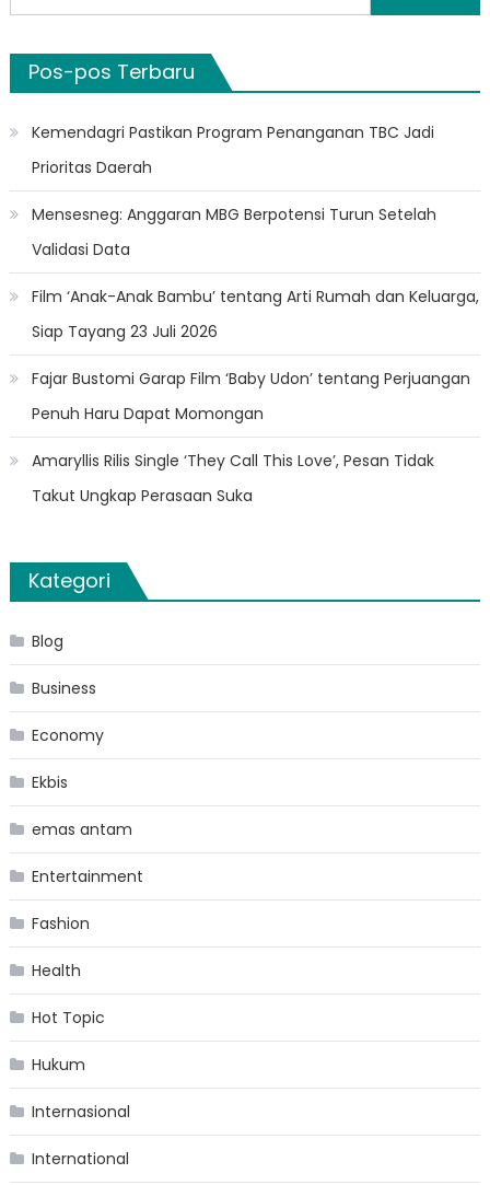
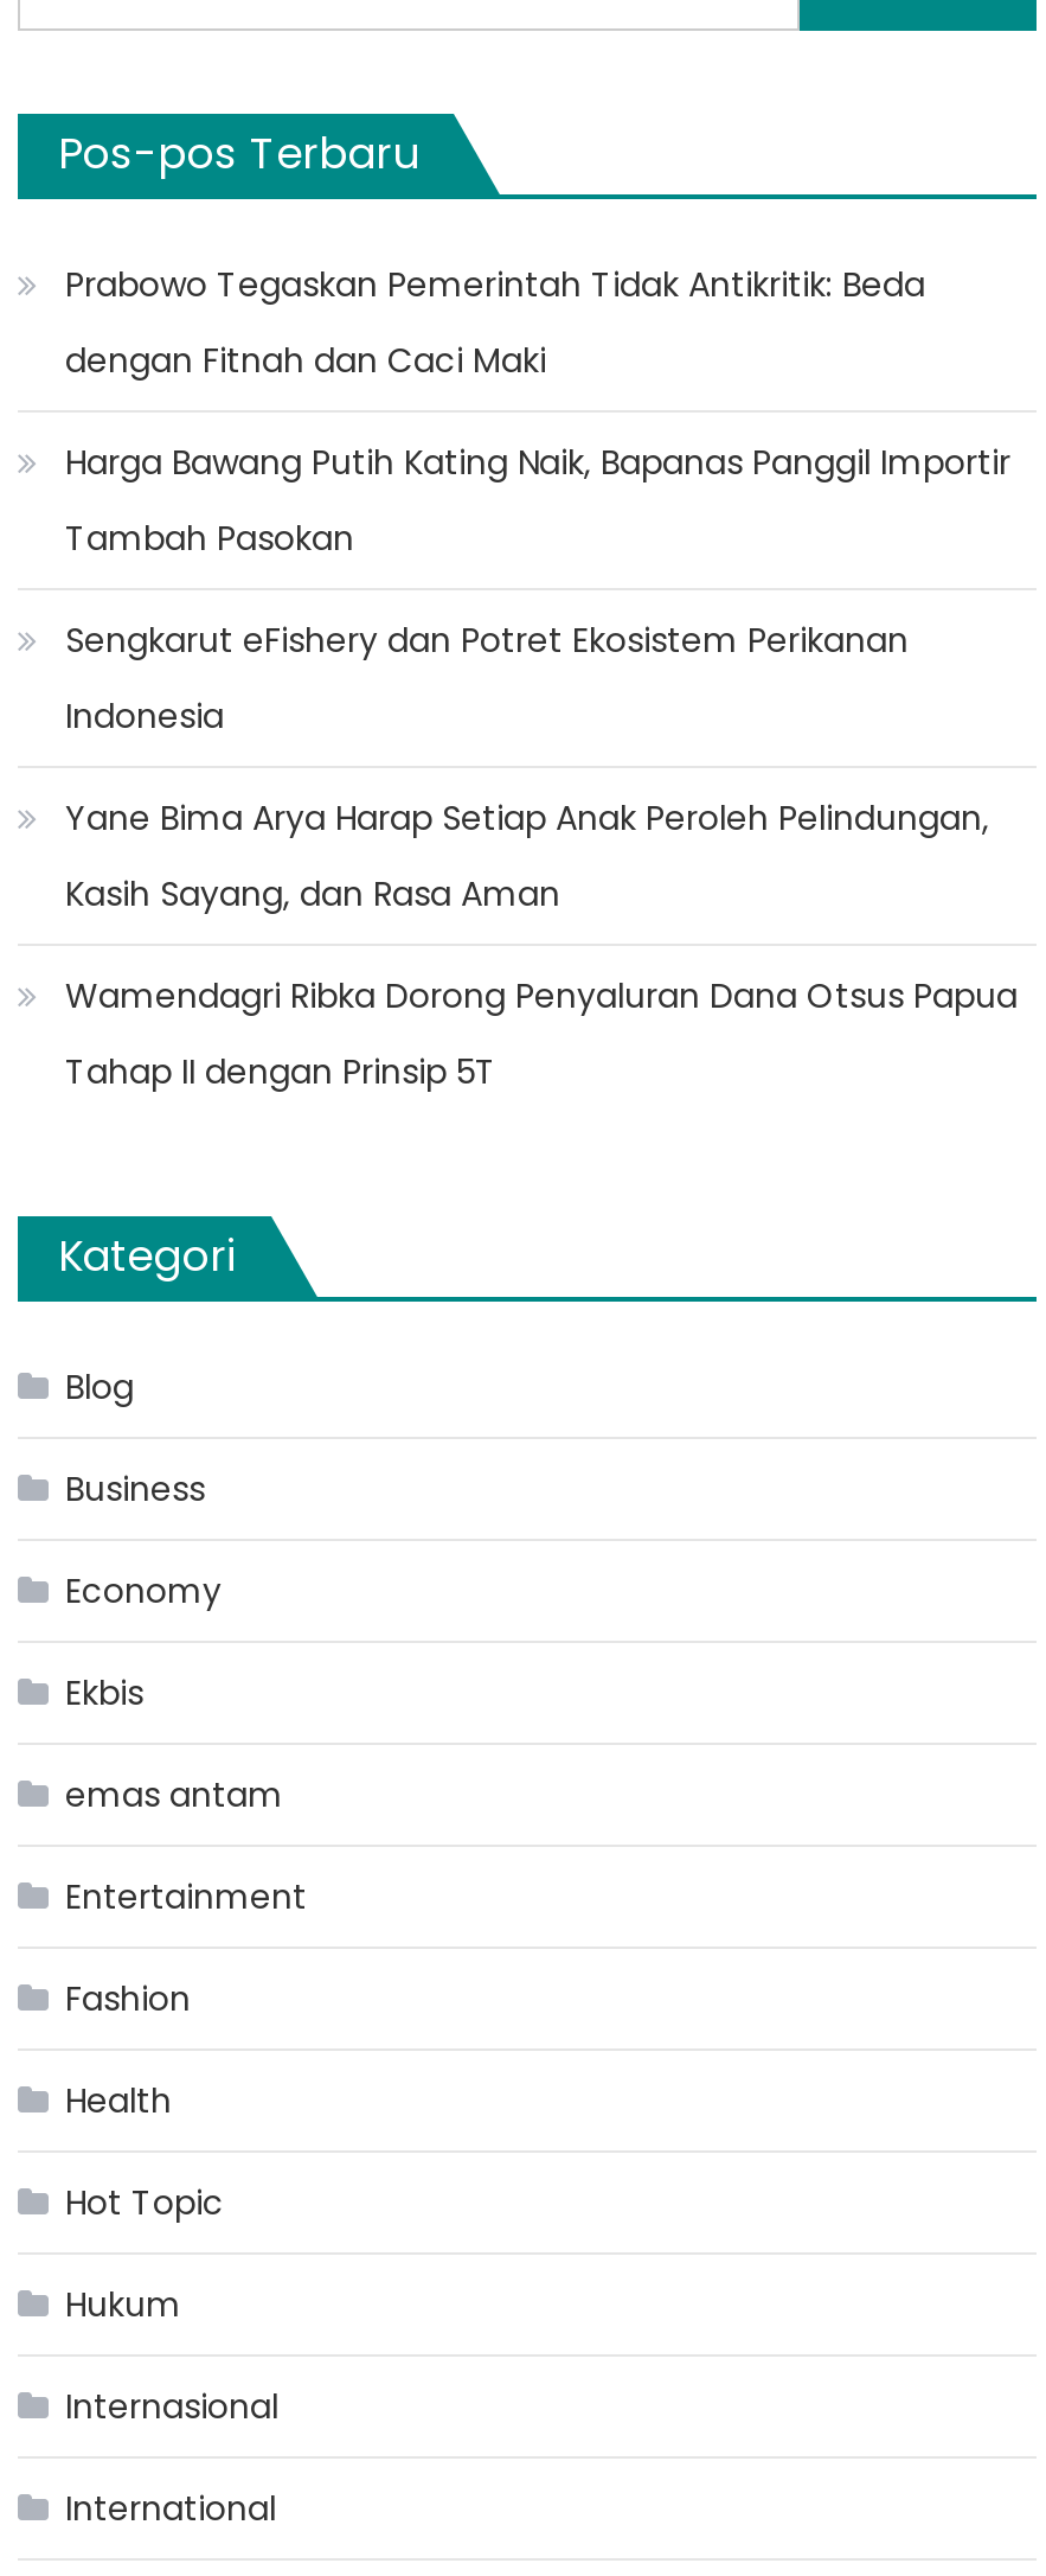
[32,121,434,143] Kemendagri Pastikan Program Penanganan TBC Jadi -> [65,262,925,309] Prabowo Tegaskan Pemerintah Tidak Antikritik: Beda
[32,156,152,178] Prioritas Daerah -> [65,338,546,385] dengan Fitnah dan Caci Maki
[32,203,436,225] Mensesneg: Anggaran MBG Berpotensi Turun Setelah -> [65,440,1010,487] Harga Bawang Putih Kating Naik, Bapanas Panggil Importir
[32,238,130,260] Validasi Data -> [65,516,354,563] Tambah Pasokan
[32,285,479,307] Film ‘Anak-Anak Bambu’ tentang Arti Rumah dan Keluarga, -> [65,618,909,665] Sengkarut eFishery dan Potret Ekosistem Perikanan
[32,320,218,342] Siap Tayang 23 Juli 2026 -> [65,693,224,741] Indonesia
[32,367,470,389] Fajar Bustomi Garap Film ‘Baby Udon’ tentang Perjuangan -> [65,795,989,843] Yane Bima Arya Harap Setiap Anak Peroleh Pelindungan,
[32,402,264,424] Penuh Haru Dapat Momongan -> [65,871,560,919] Kasih Sayang, dan Rasa Aman
[32,449,434,471] Amaryllis Rilis Single ‘They Call This Love’, Pesan Tidak -> [65,973,1018,1021] Wamendagri Ribka Dorong Penyaluran Dana Otsus Papua
[32,484,253,506] Takut Ungkap Perasaan Suka -> [65,1049,496,1097] Tahap II dengan Prinsip 5T

